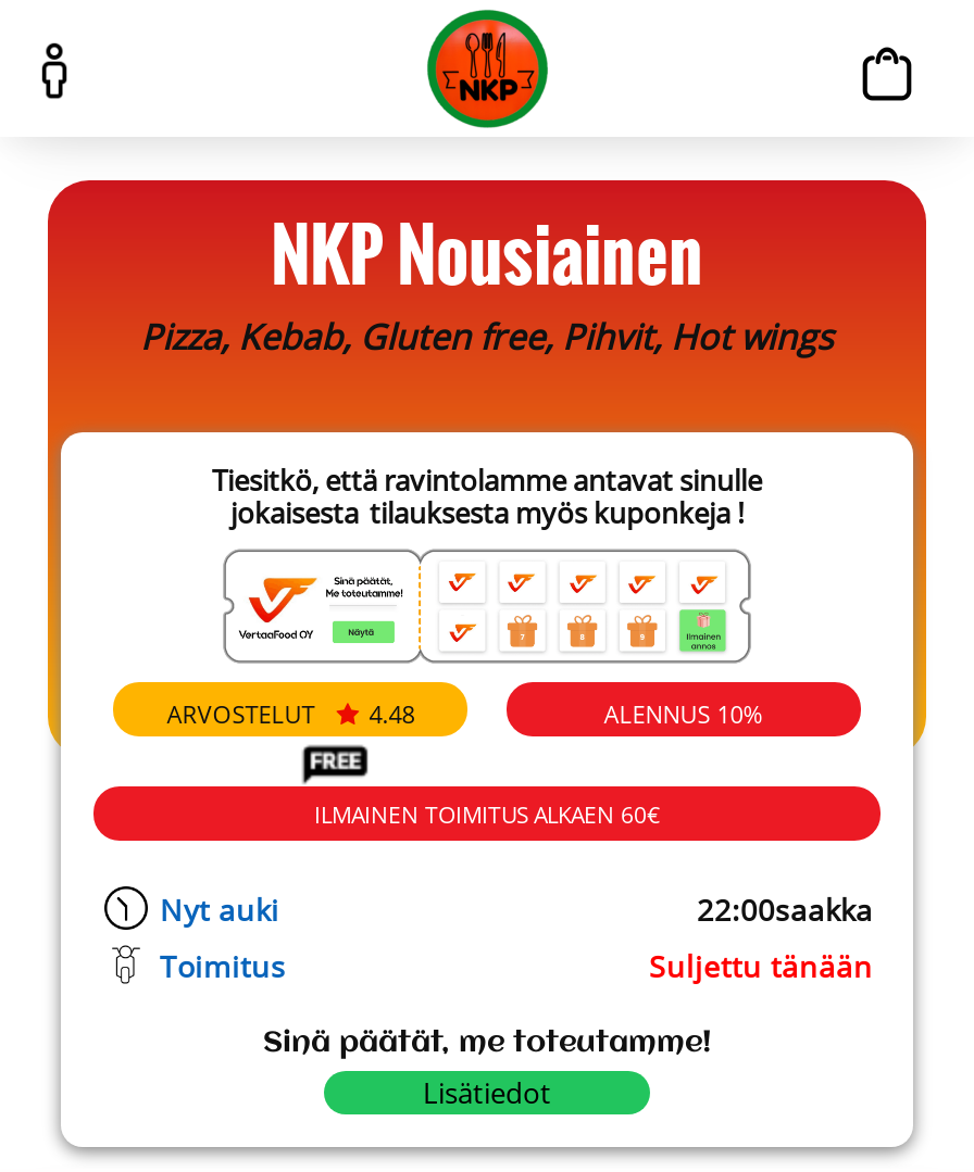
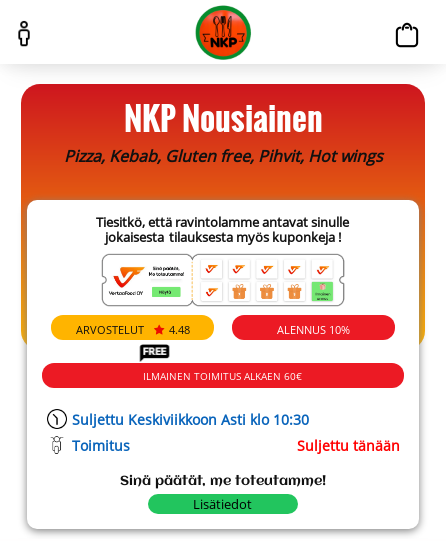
[160,889,873,930] Nyt auki | 22:00saakka -> [72,410,309,429] Suljettu Keskiviikkoon Asti klo 10:30

